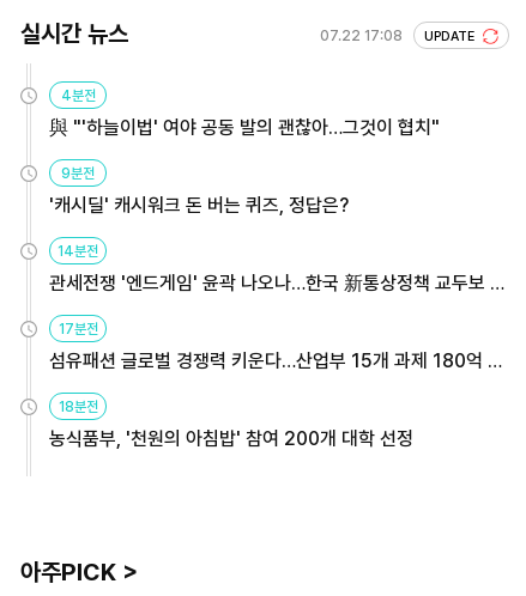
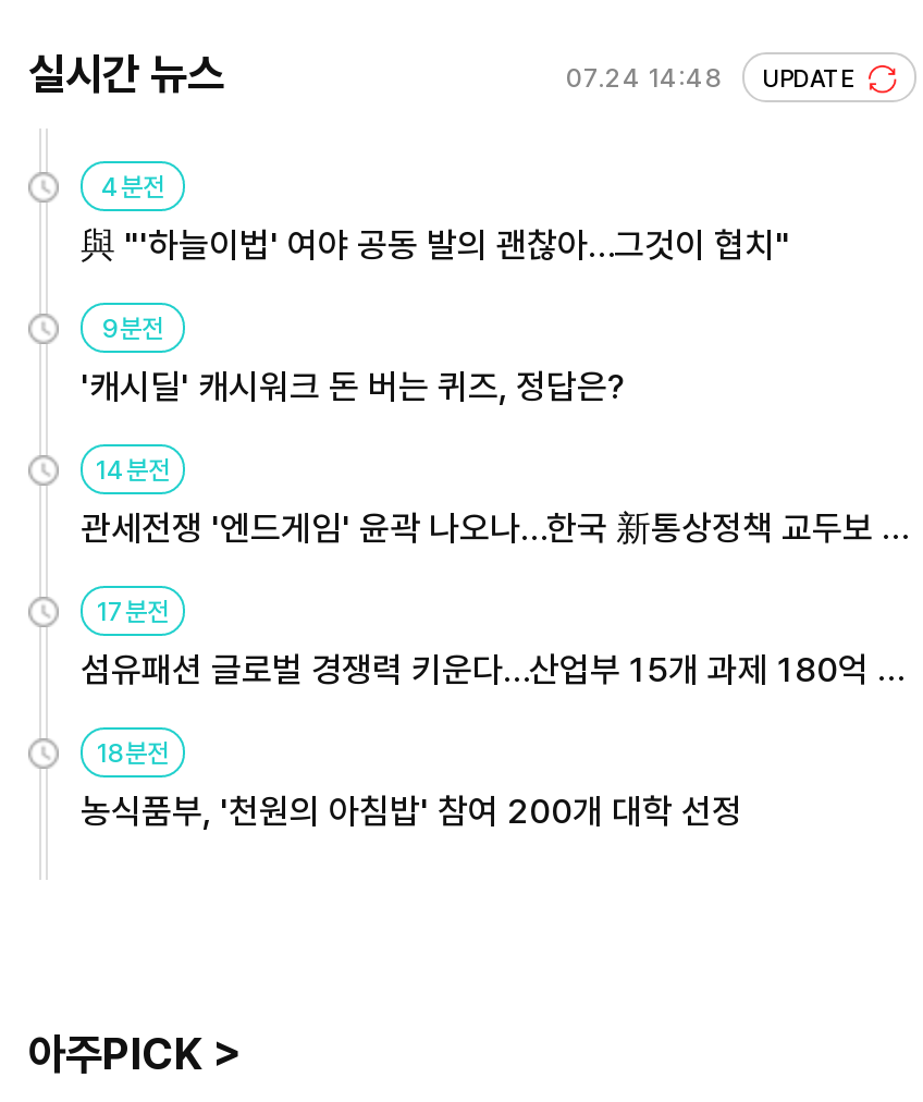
[320,27,478,44] 07.22 17:08 UPDATE -> [566,62,860,93] 07.24 14:48 UPDATE

